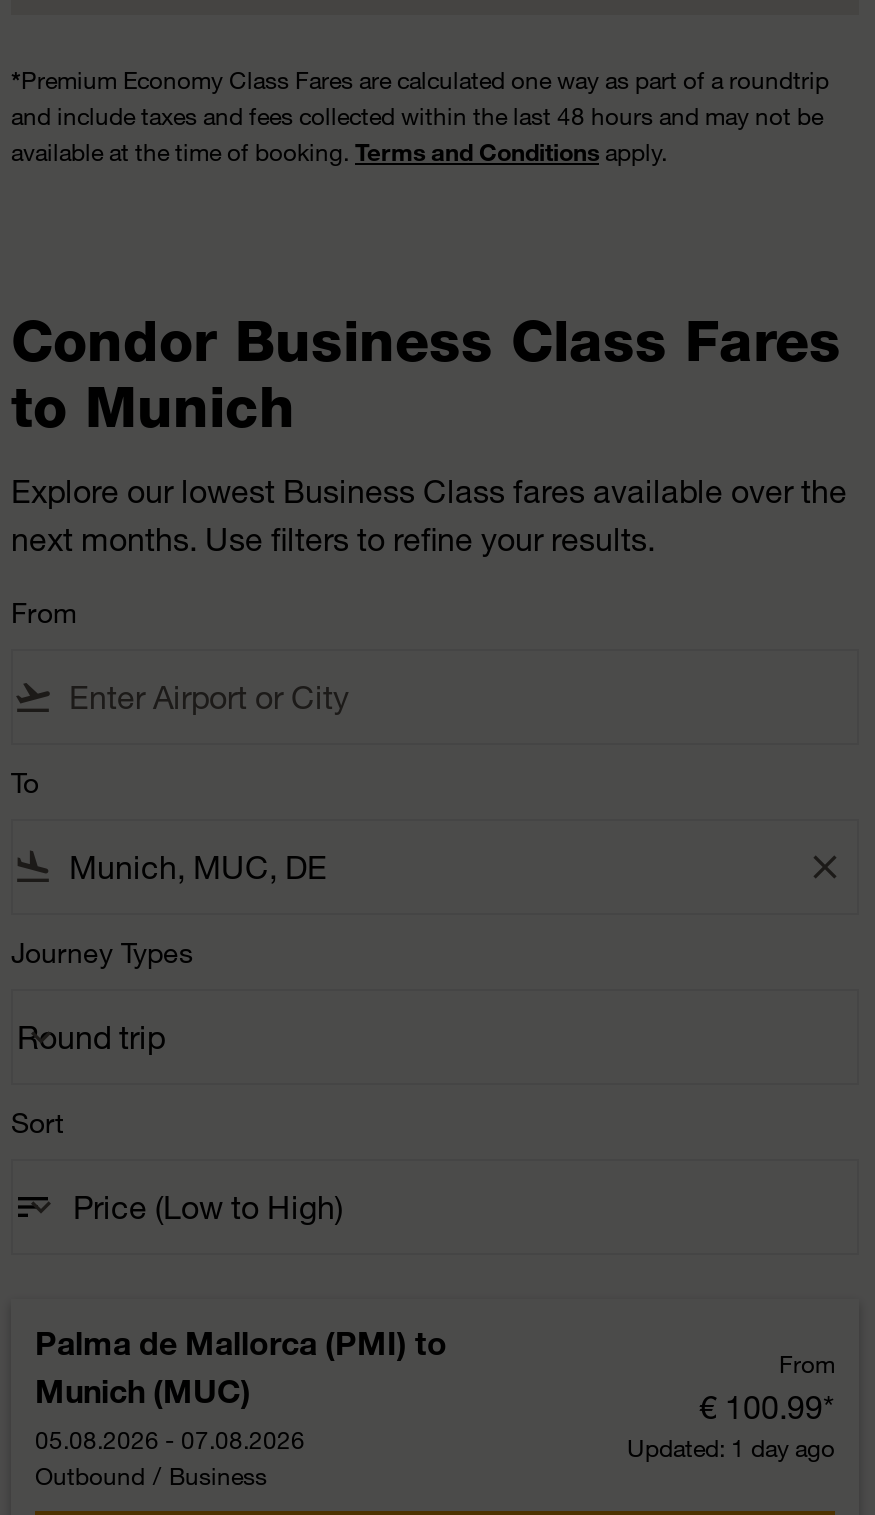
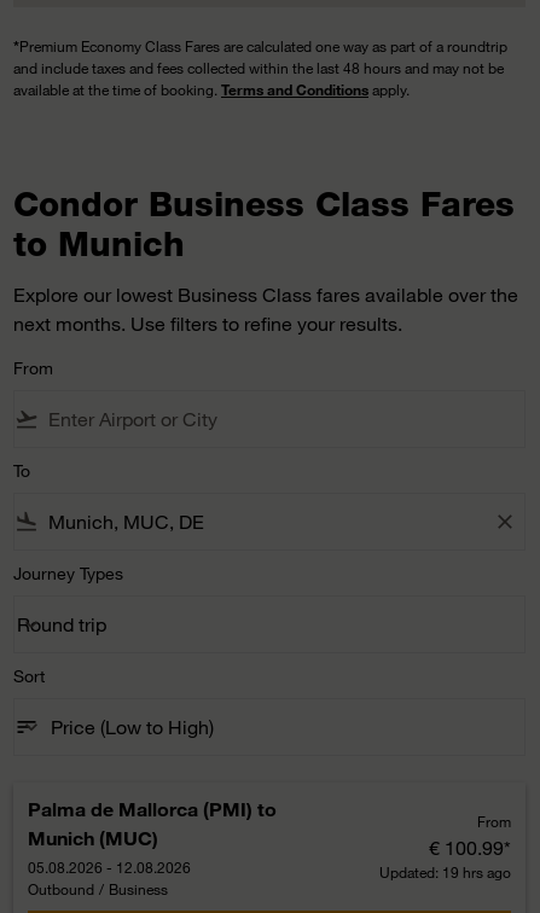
[35,1425,305,1455] 05.08.2026 - 07.08.2026 -> [28,859,191,877] 05.08.2026 - 12.08.2026
[627,1433,835,1463] Updated: 1 day ago -> [379,863,511,881] Updated: 19 hrs ago

